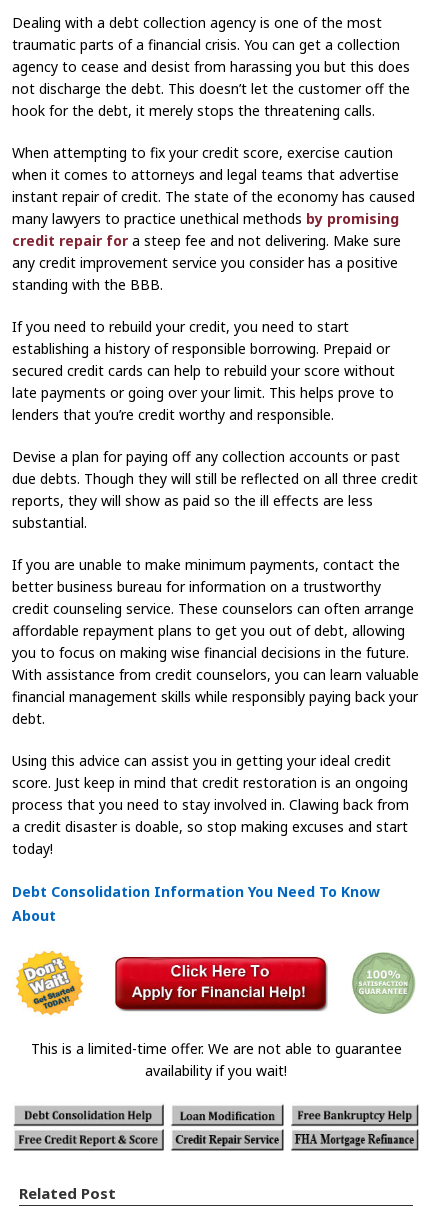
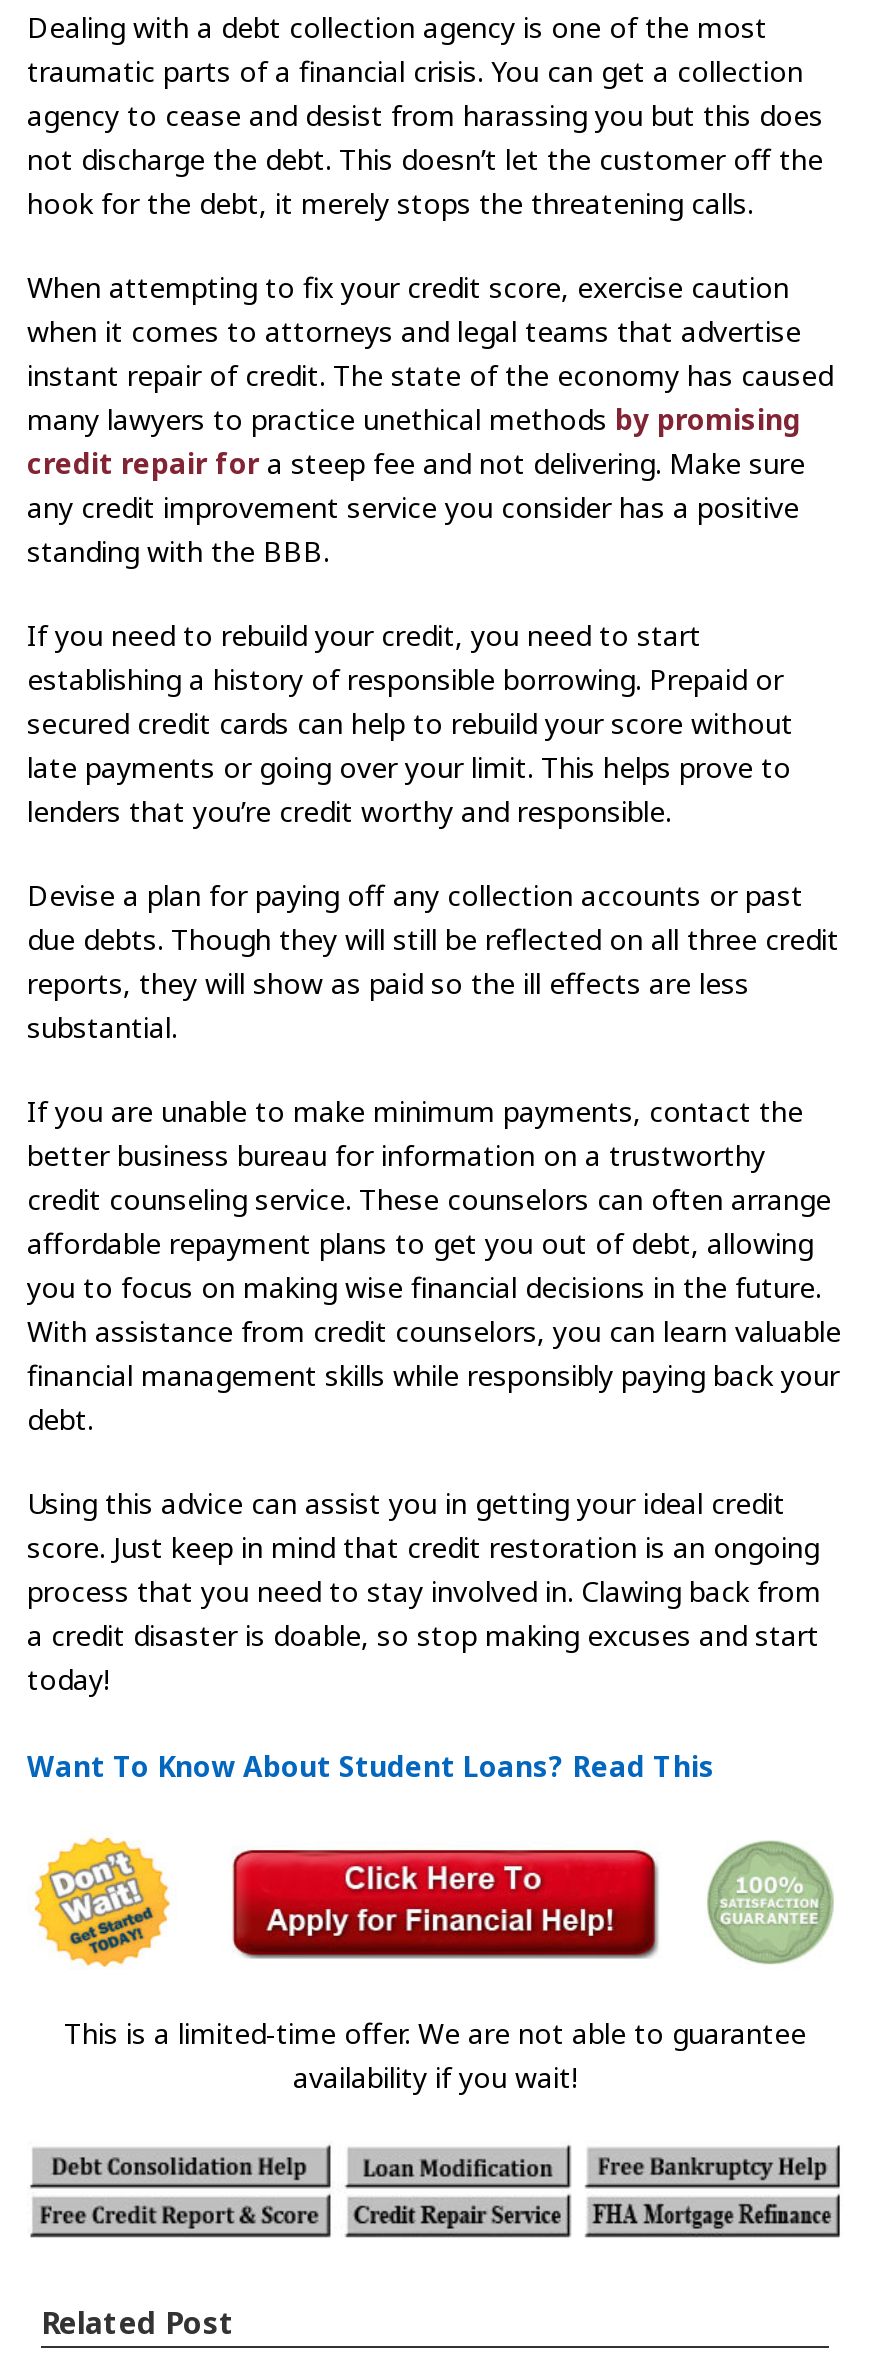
[12,883,380,925] Debt Consolidation Information You Need To Know | About -> [27,1747,715,1785] Want To Know About Student Loans? Read This

